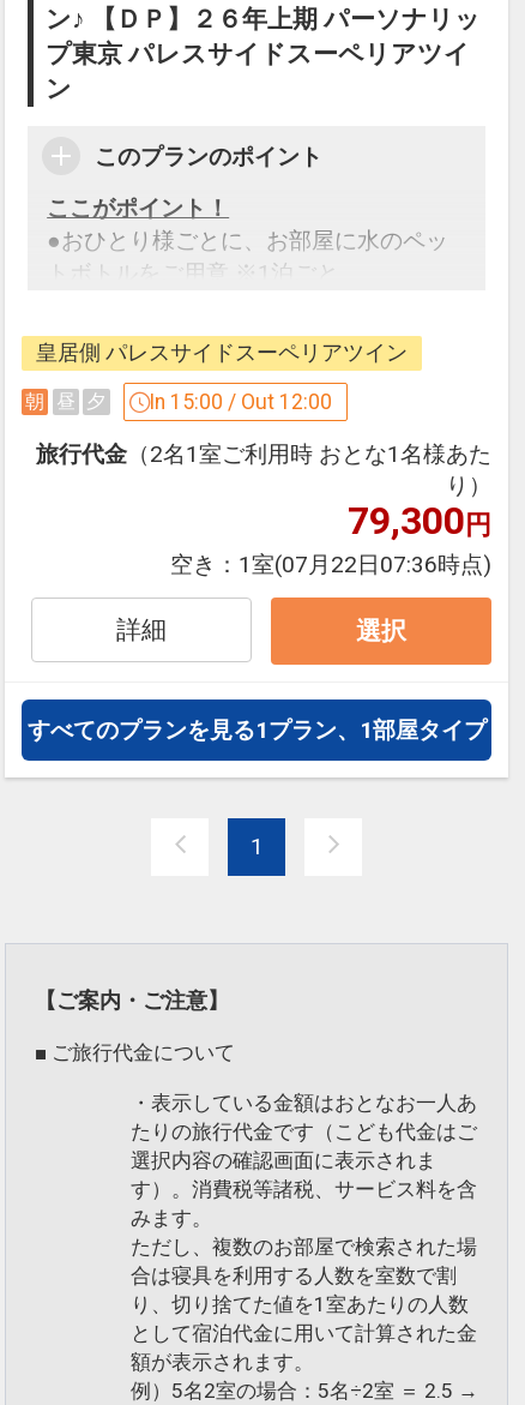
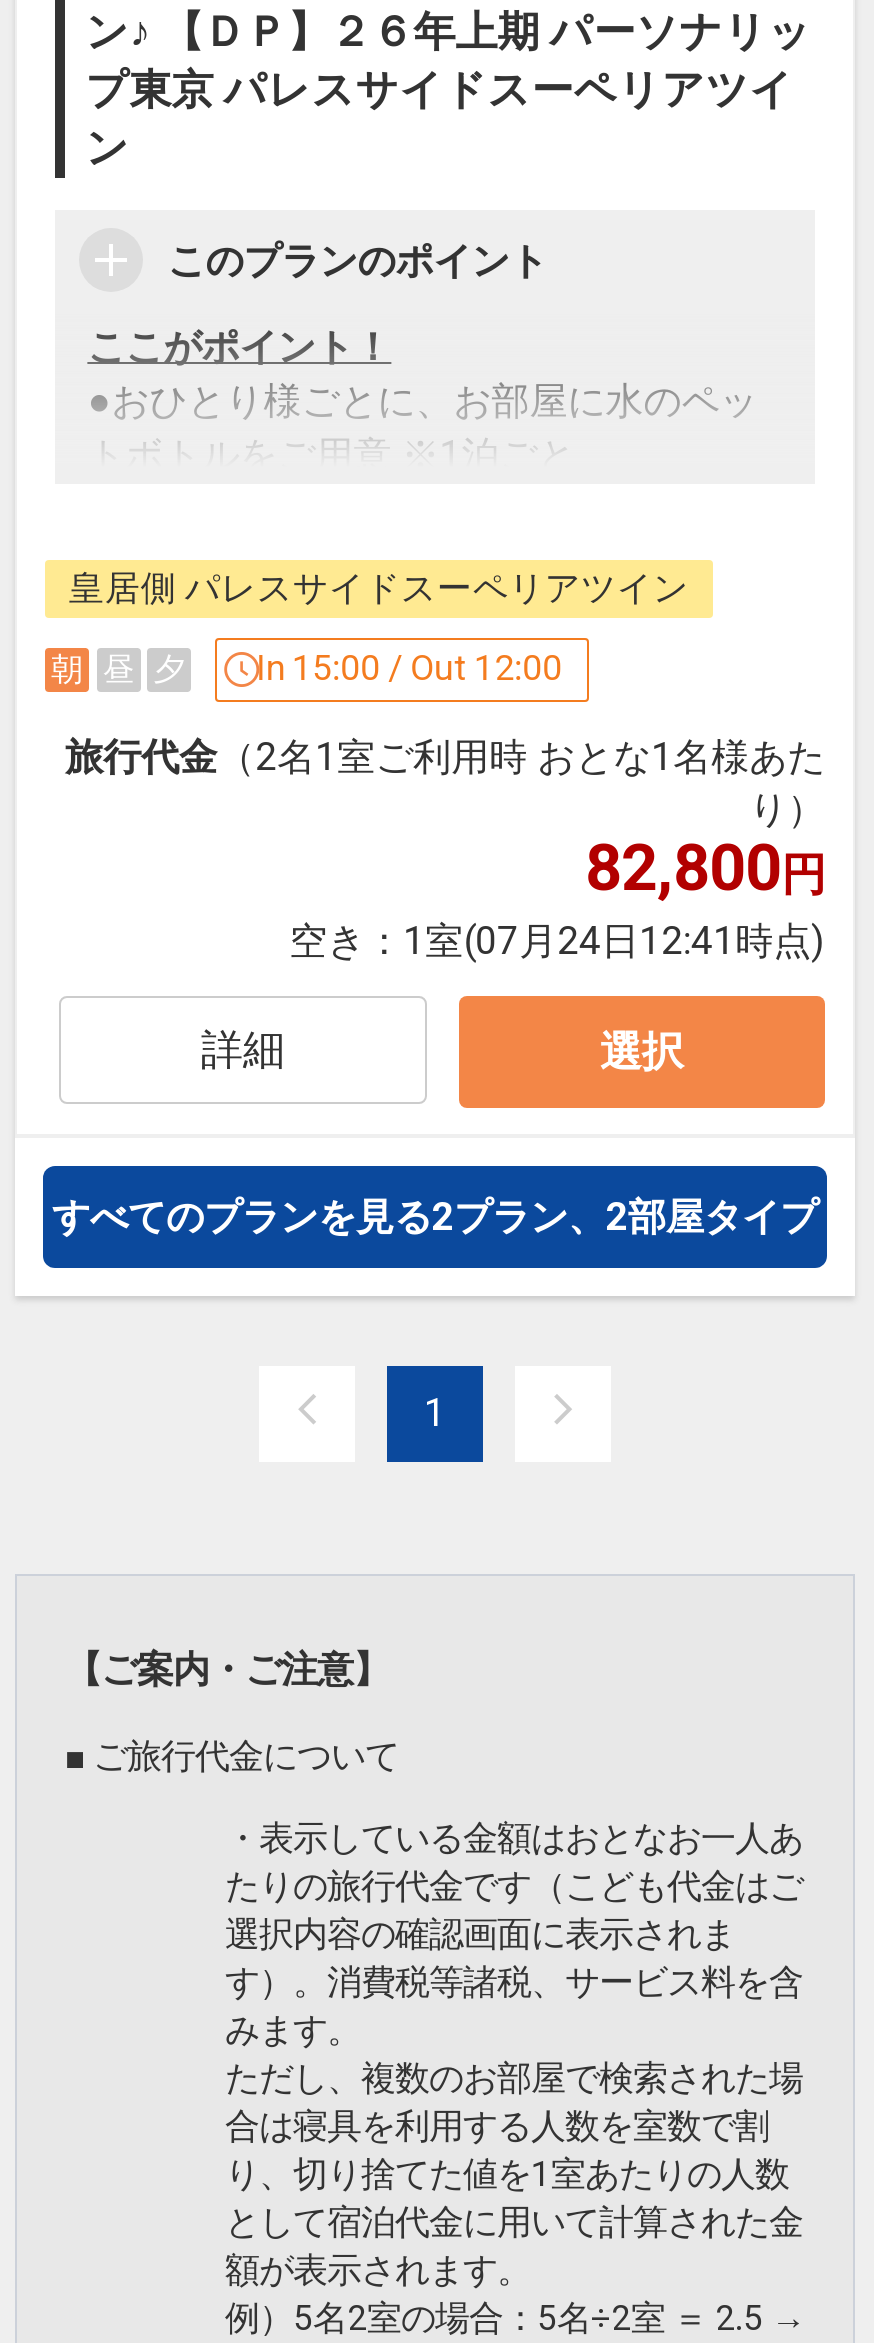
[348,498,491,543] 79,300円 -> [585,829,825,905] 82,800円
[170,550,491,578] 空き：1室(07月22日07:36時点) -> [289,917,825,963] 空き：1室(07月24日12:41時点)
[27,716,486,744] すべてのプランを見る1プラン、1部屋タイプ -> [52,1195,818,1241] すべてのプランを見る2プラン、2部屋タイプ

